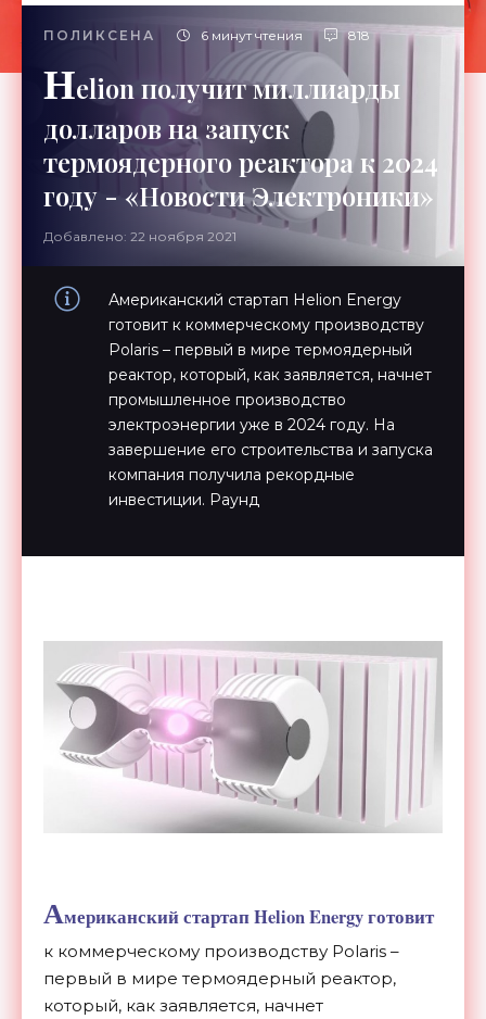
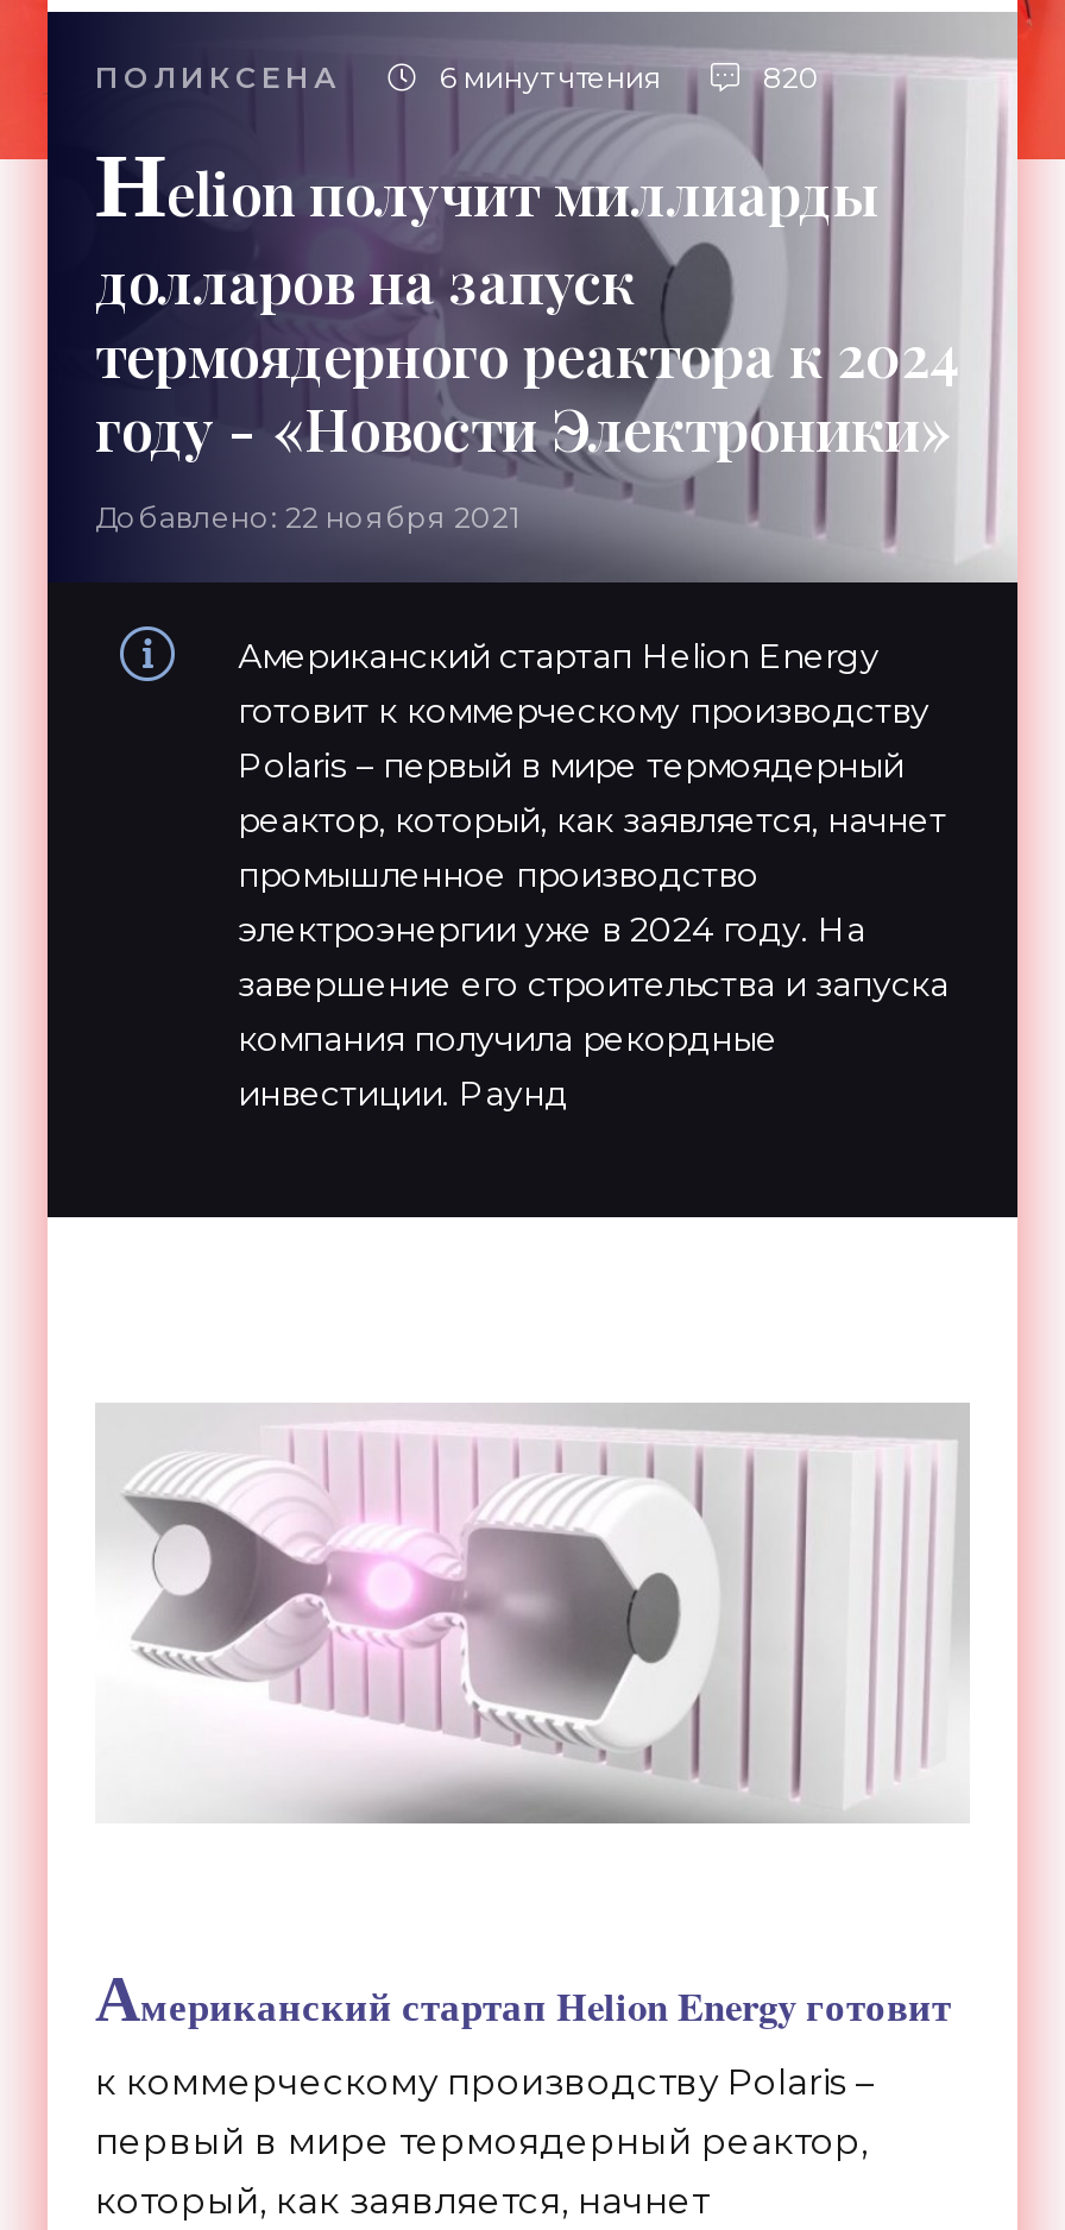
[348,27,370,43] 818 -> [763,59,820,95] 820

